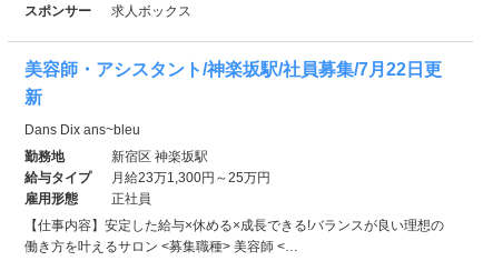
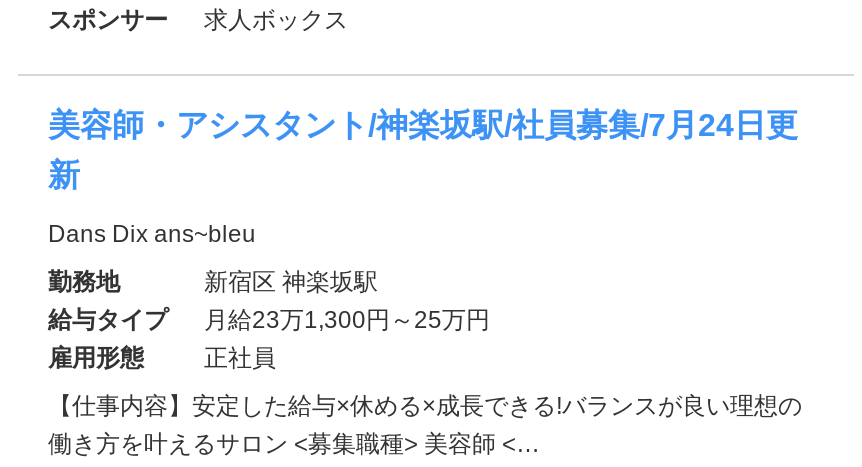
[24,60,442,79] 美容師・アシスタント/神楽坂駅/社員募集/7月22日更 -> [48,107,798,141] 美容師・アシスタント/神楽坂駅/社員募集/7月24日更

